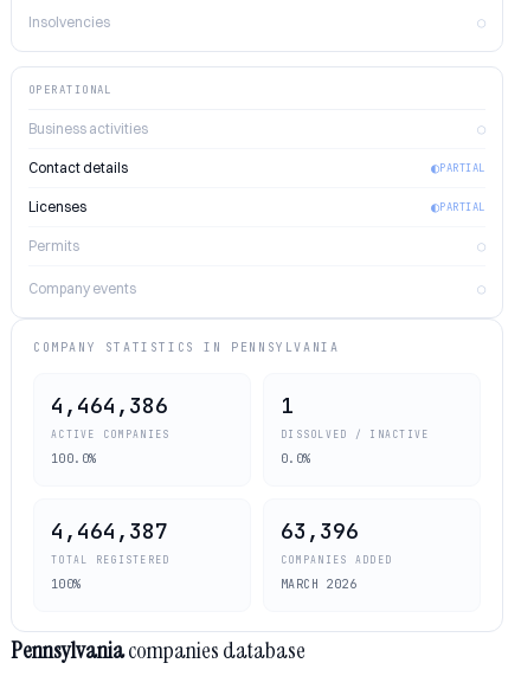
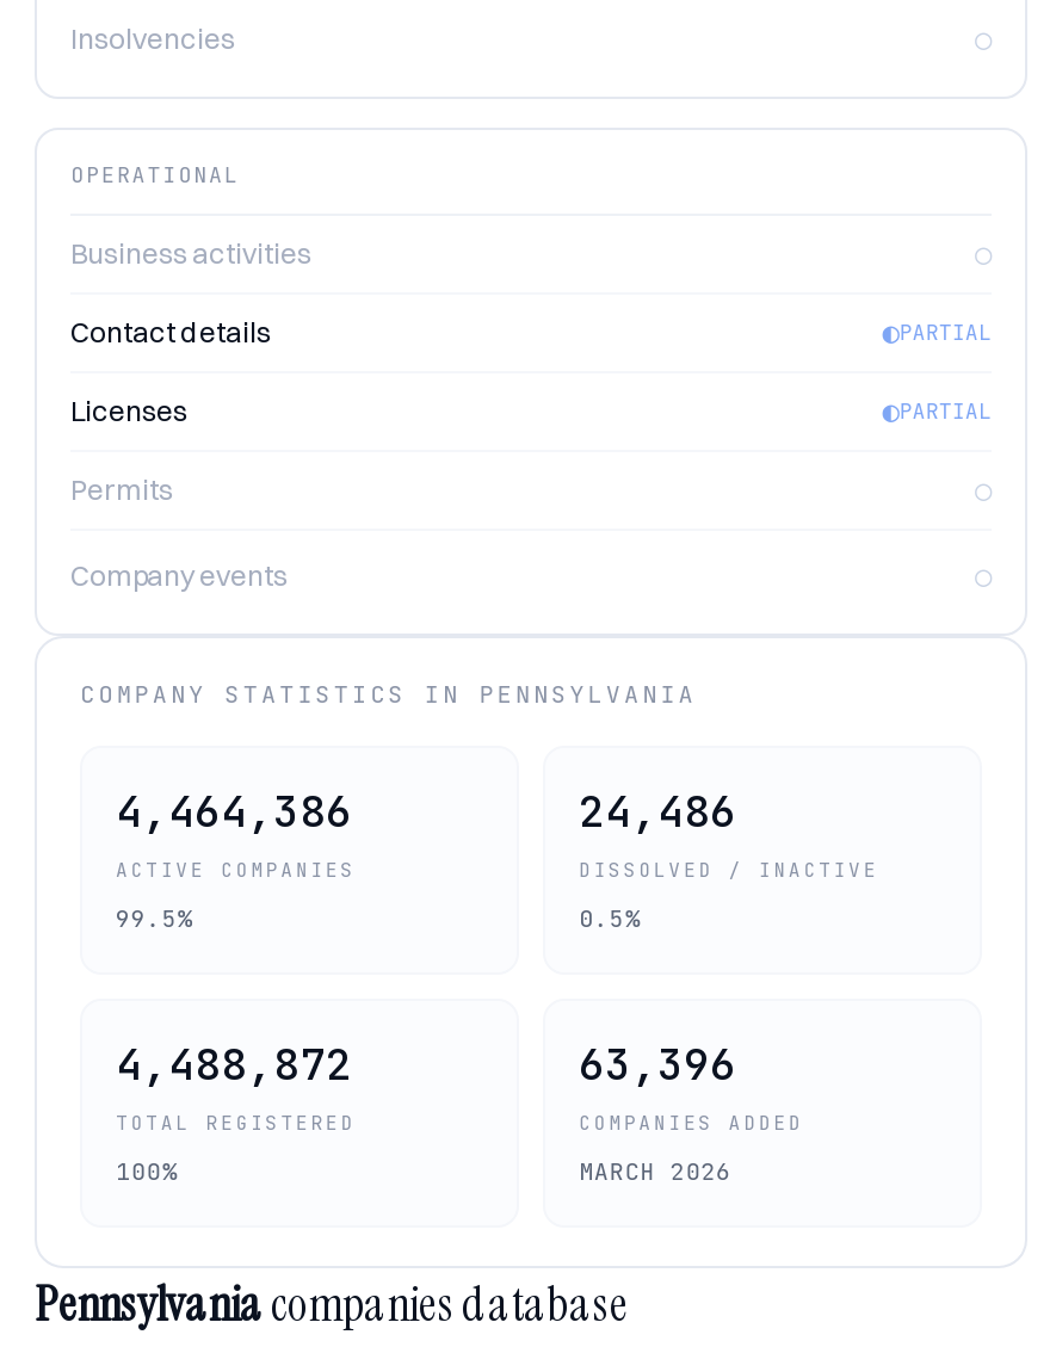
[281,392,294,419] 1 -> [579,784,736,839] 24,486
[51,451,96,466] 100.0% -> [116,903,192,934] 99.5%
[281,451,311,466] 0.0% -> [579,903,640,934] 0.5%
[51,517,168,545] 4,464,387 -> [116,1037,352,1092] 4,488,872

